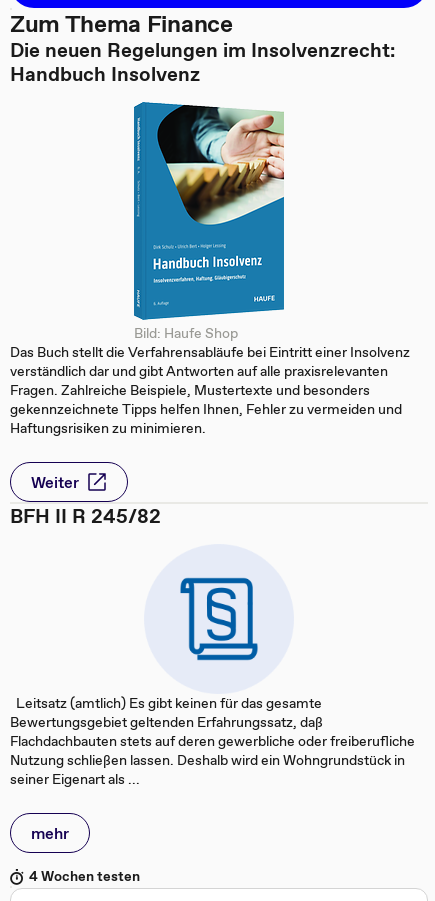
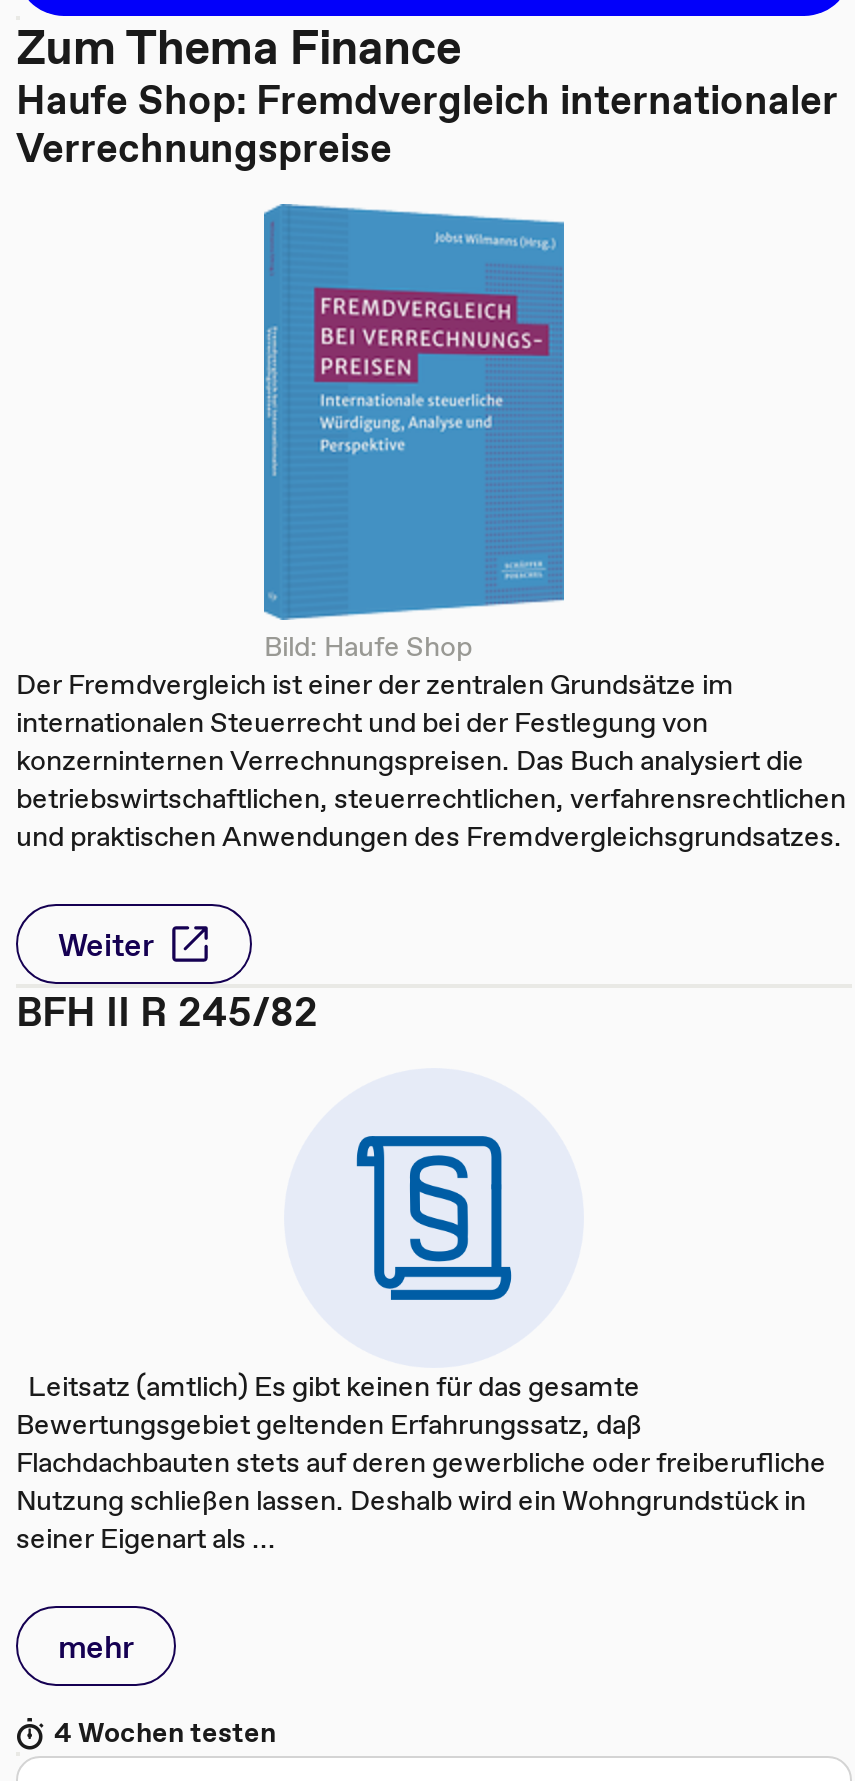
[10,36,395,88] Die neuen Regelungen im Insolvenzrecht: | Handbuch Insolvenz -> [16,72,838,176] Haufe Shop: Fremdvergleich internationaler | Verrechnungspreise
[10,106,410,438] [image] | Das Buch stellt die Verfahrensabläufe bei Eintritt einer Insolvenz | verständlich dar und gibt Antworten auf alle praxisrelevanten | Fragen. Zahlreiche Beispiele, Mustertexte und besonders | gekennzeichnete Tipps helfen Ihnen, Fehler zu vermeiden und | Haftungsrisiken zu minimieren. -> [16,206,846,856] [image] | Der Fremdvergleich ist einer der zentralen Grundsätze im | internationalen Steuerrecht und bei der Festlegung von | konzerninternen Verrechnungspreisen. Das Buch analysiert die | betriebswirtschaftlichen, steuerrechtlichen, verfahrensrechtlichen | und praktischen Anwendungen des Fremdvergleichsgrundsatzes.

